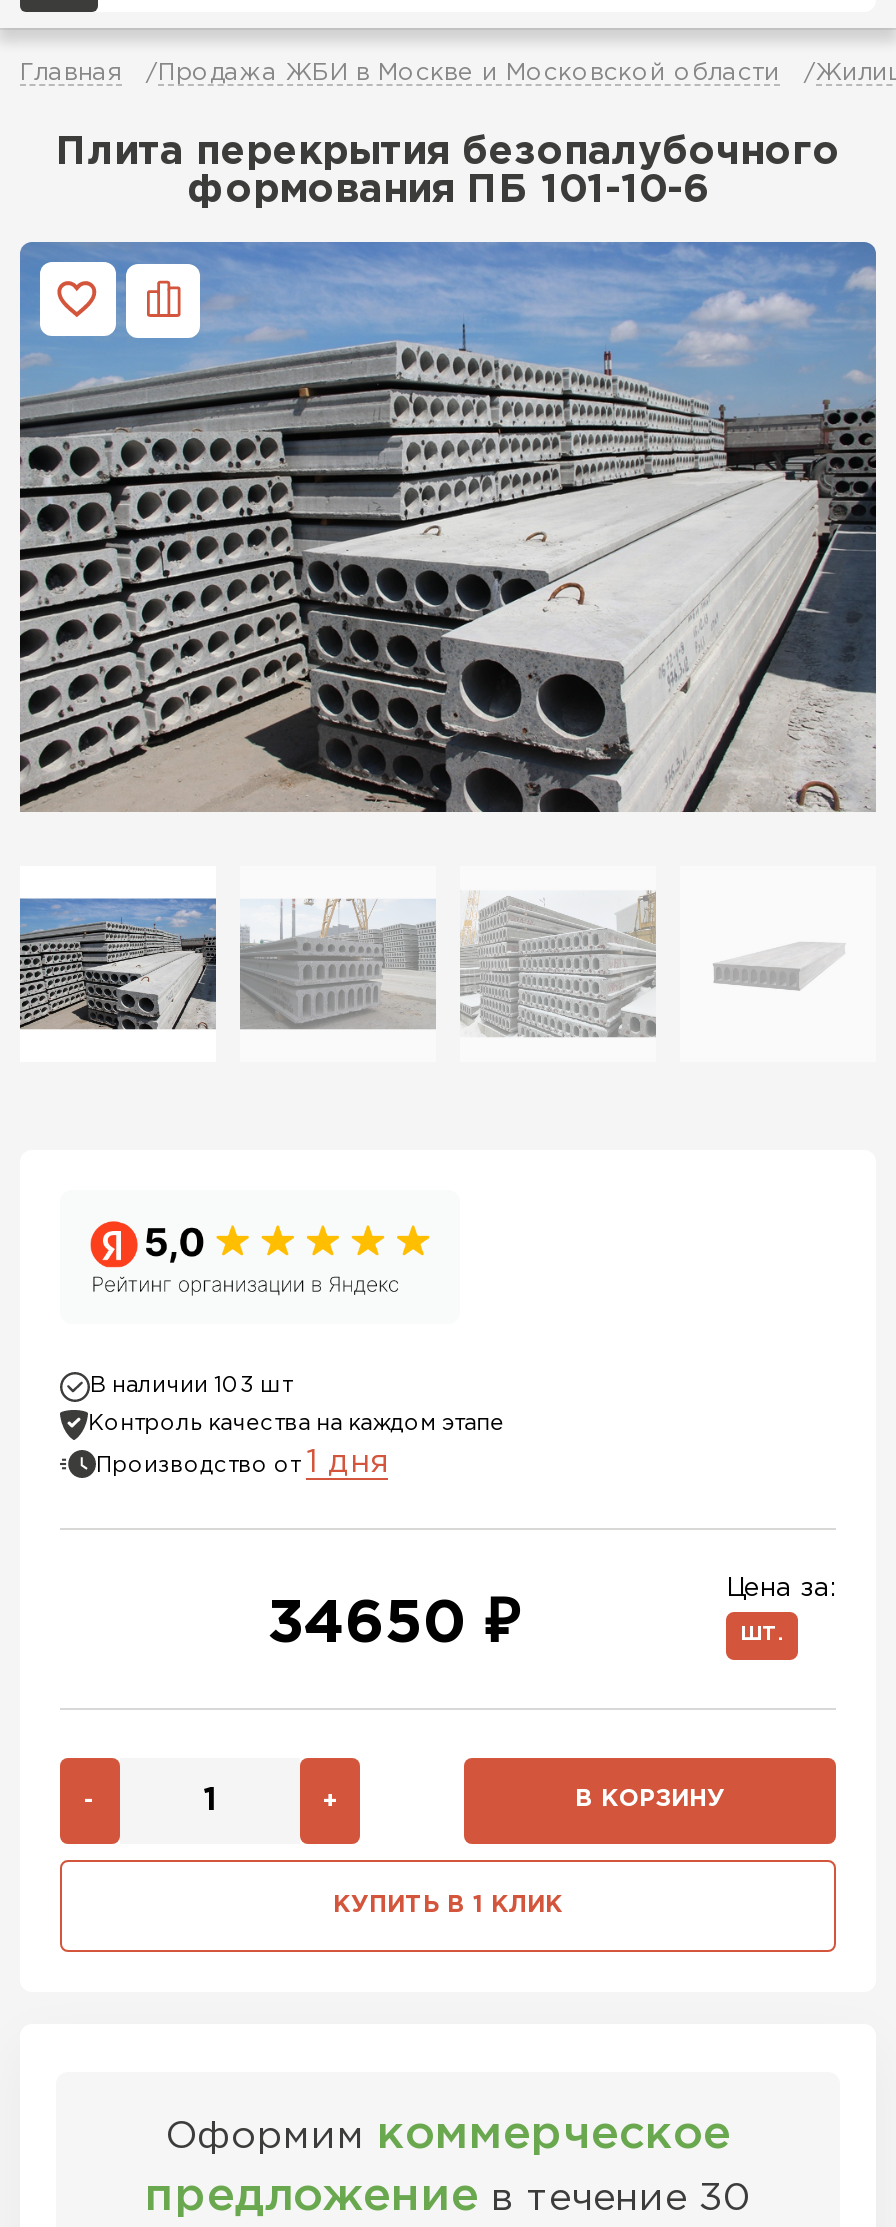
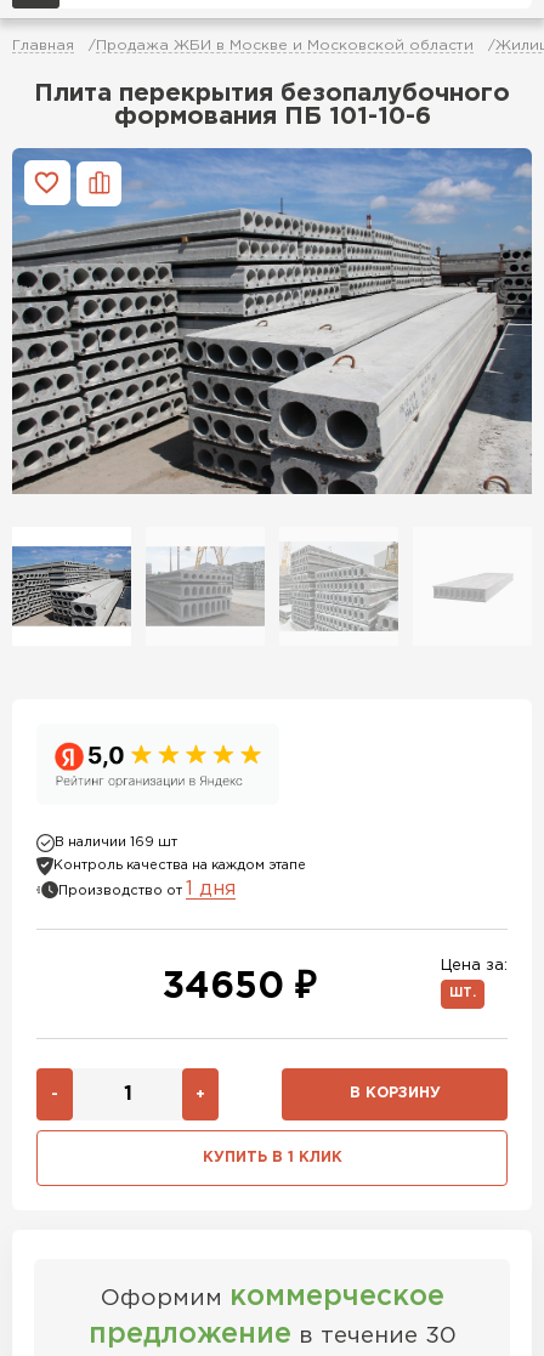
[90,1377,292,1397] В наличии 103 шт -> [55,837,177,849] В наличии 169 шт

